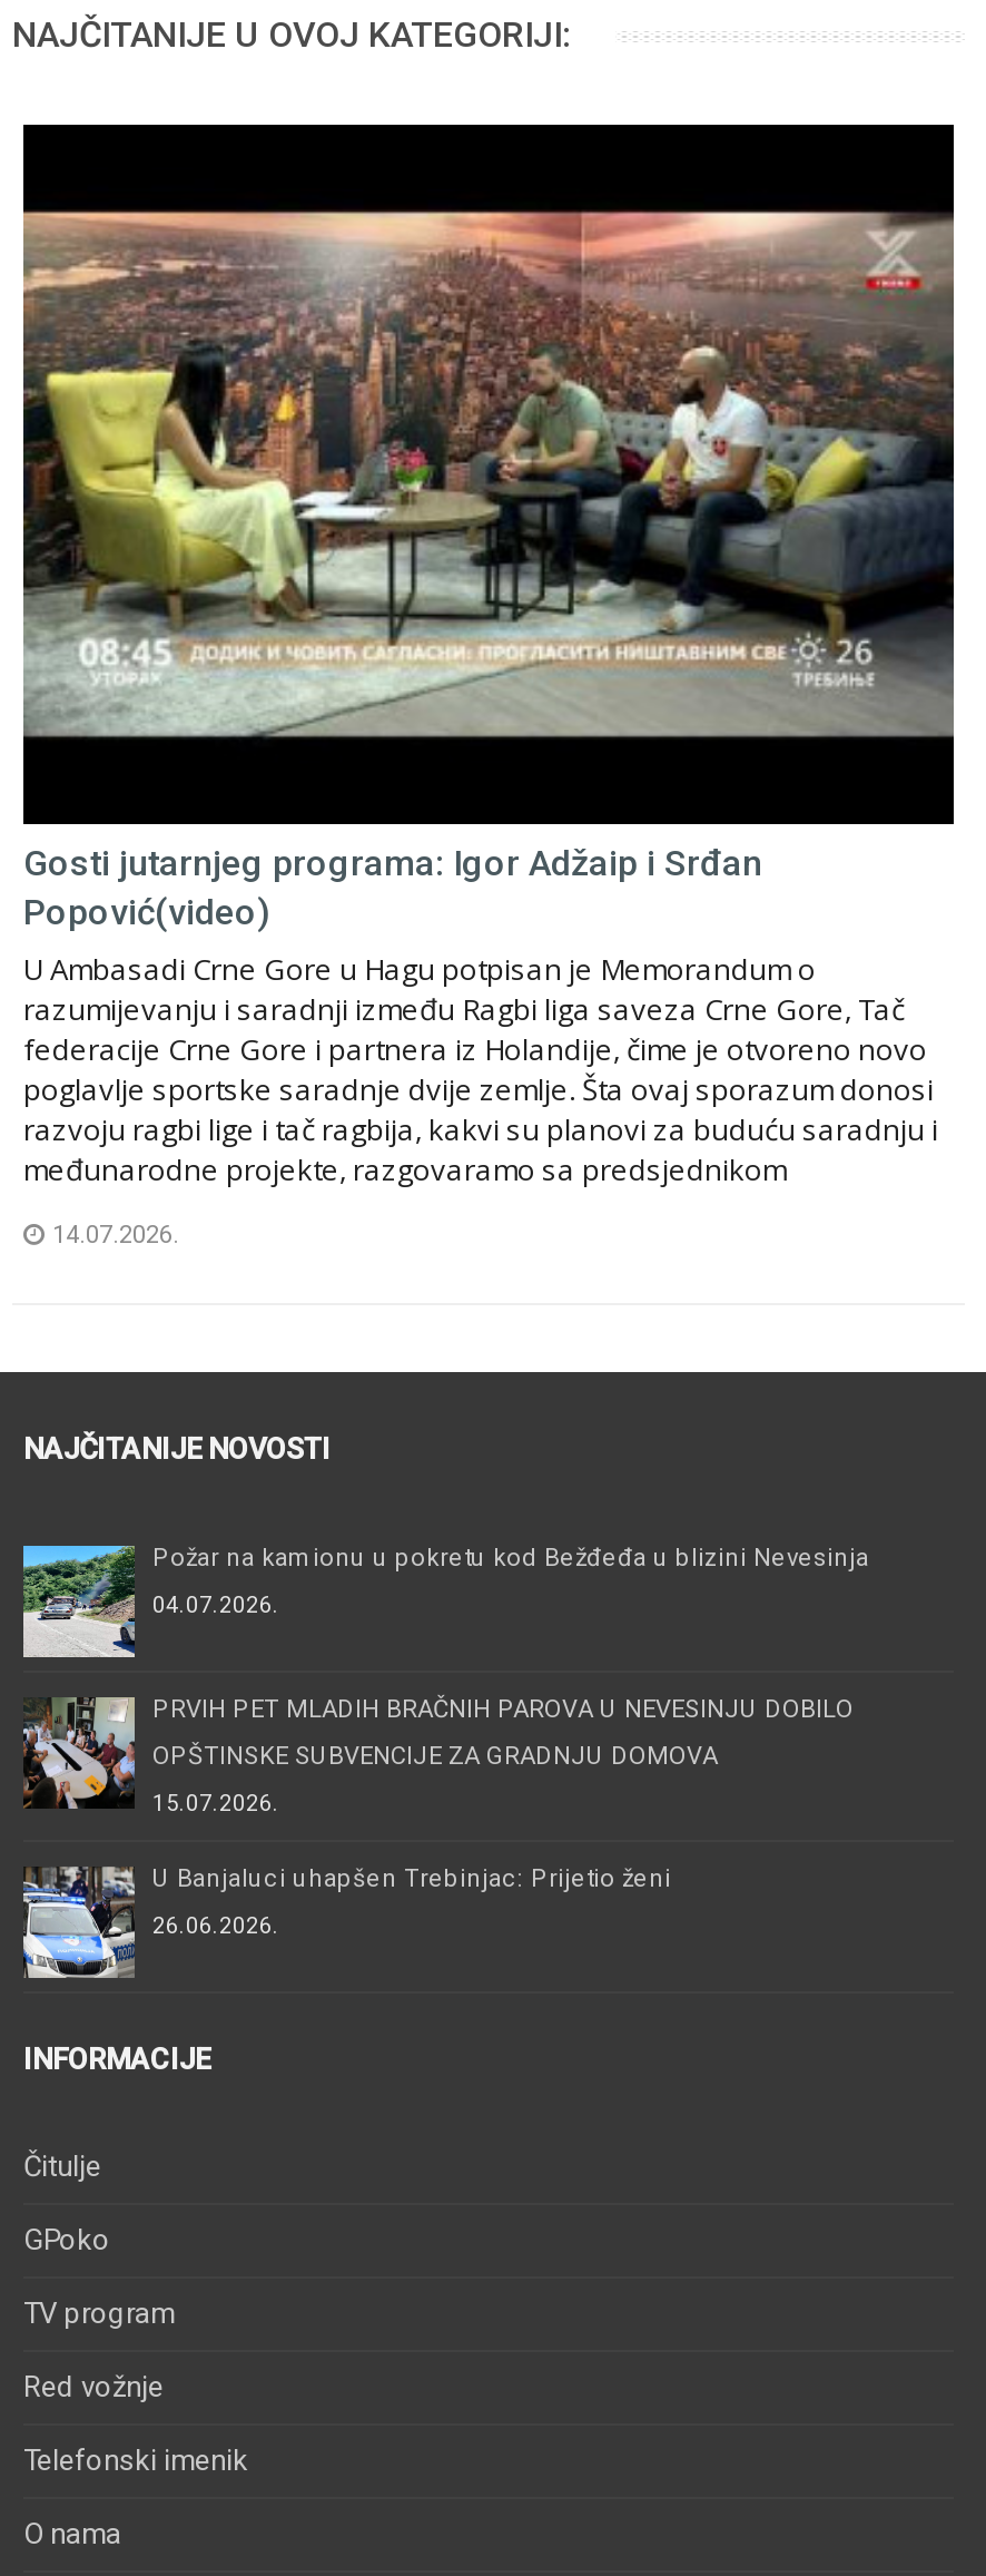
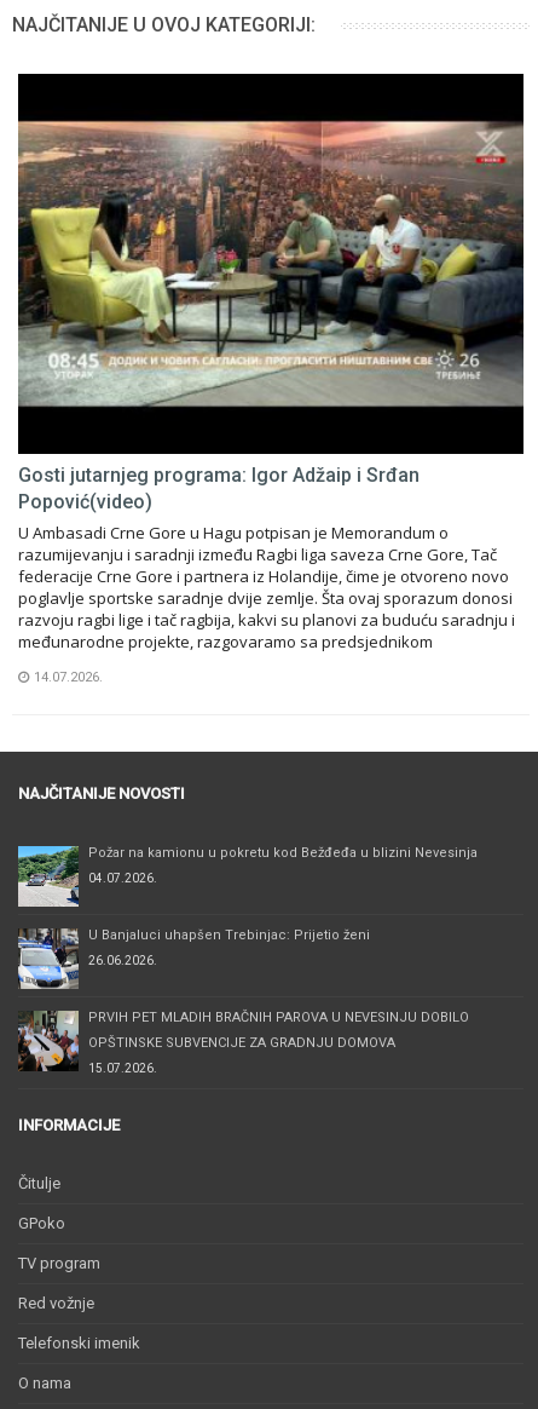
moved [19,1693,854,1816] -> [16,1008,469,1075]: [image] | PRVIH PET MLADIH BRAČNIH PAROVA U NEVESINJU DOBILO | OPŠTINSKE SUBVENCIJE ZA GRADNJU DOMOVA | 15.07.2026.
moved [21,1864,671,1980] -> [18,927,370,988]: [image] | U Banjaluci uhapšen Trebinjac: Prijetio ženi | 26.06.2026.

